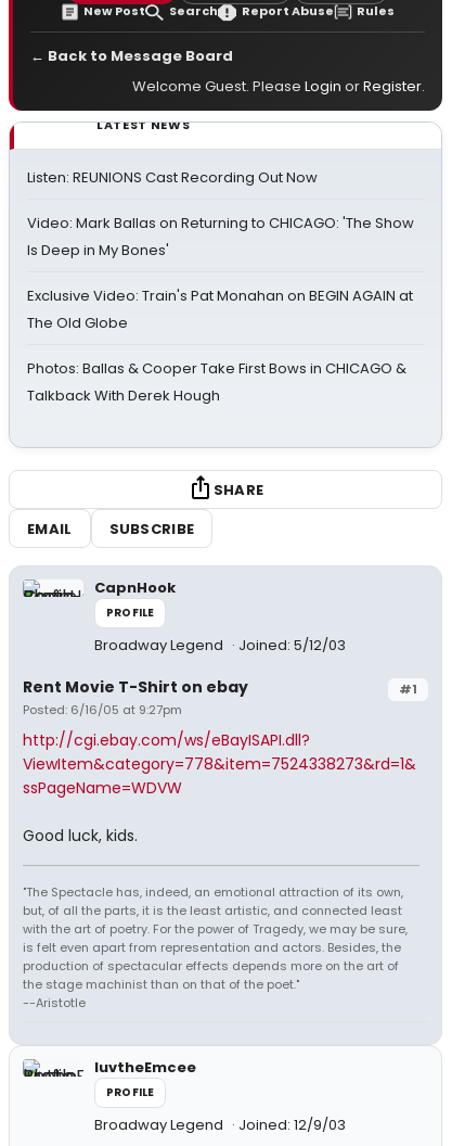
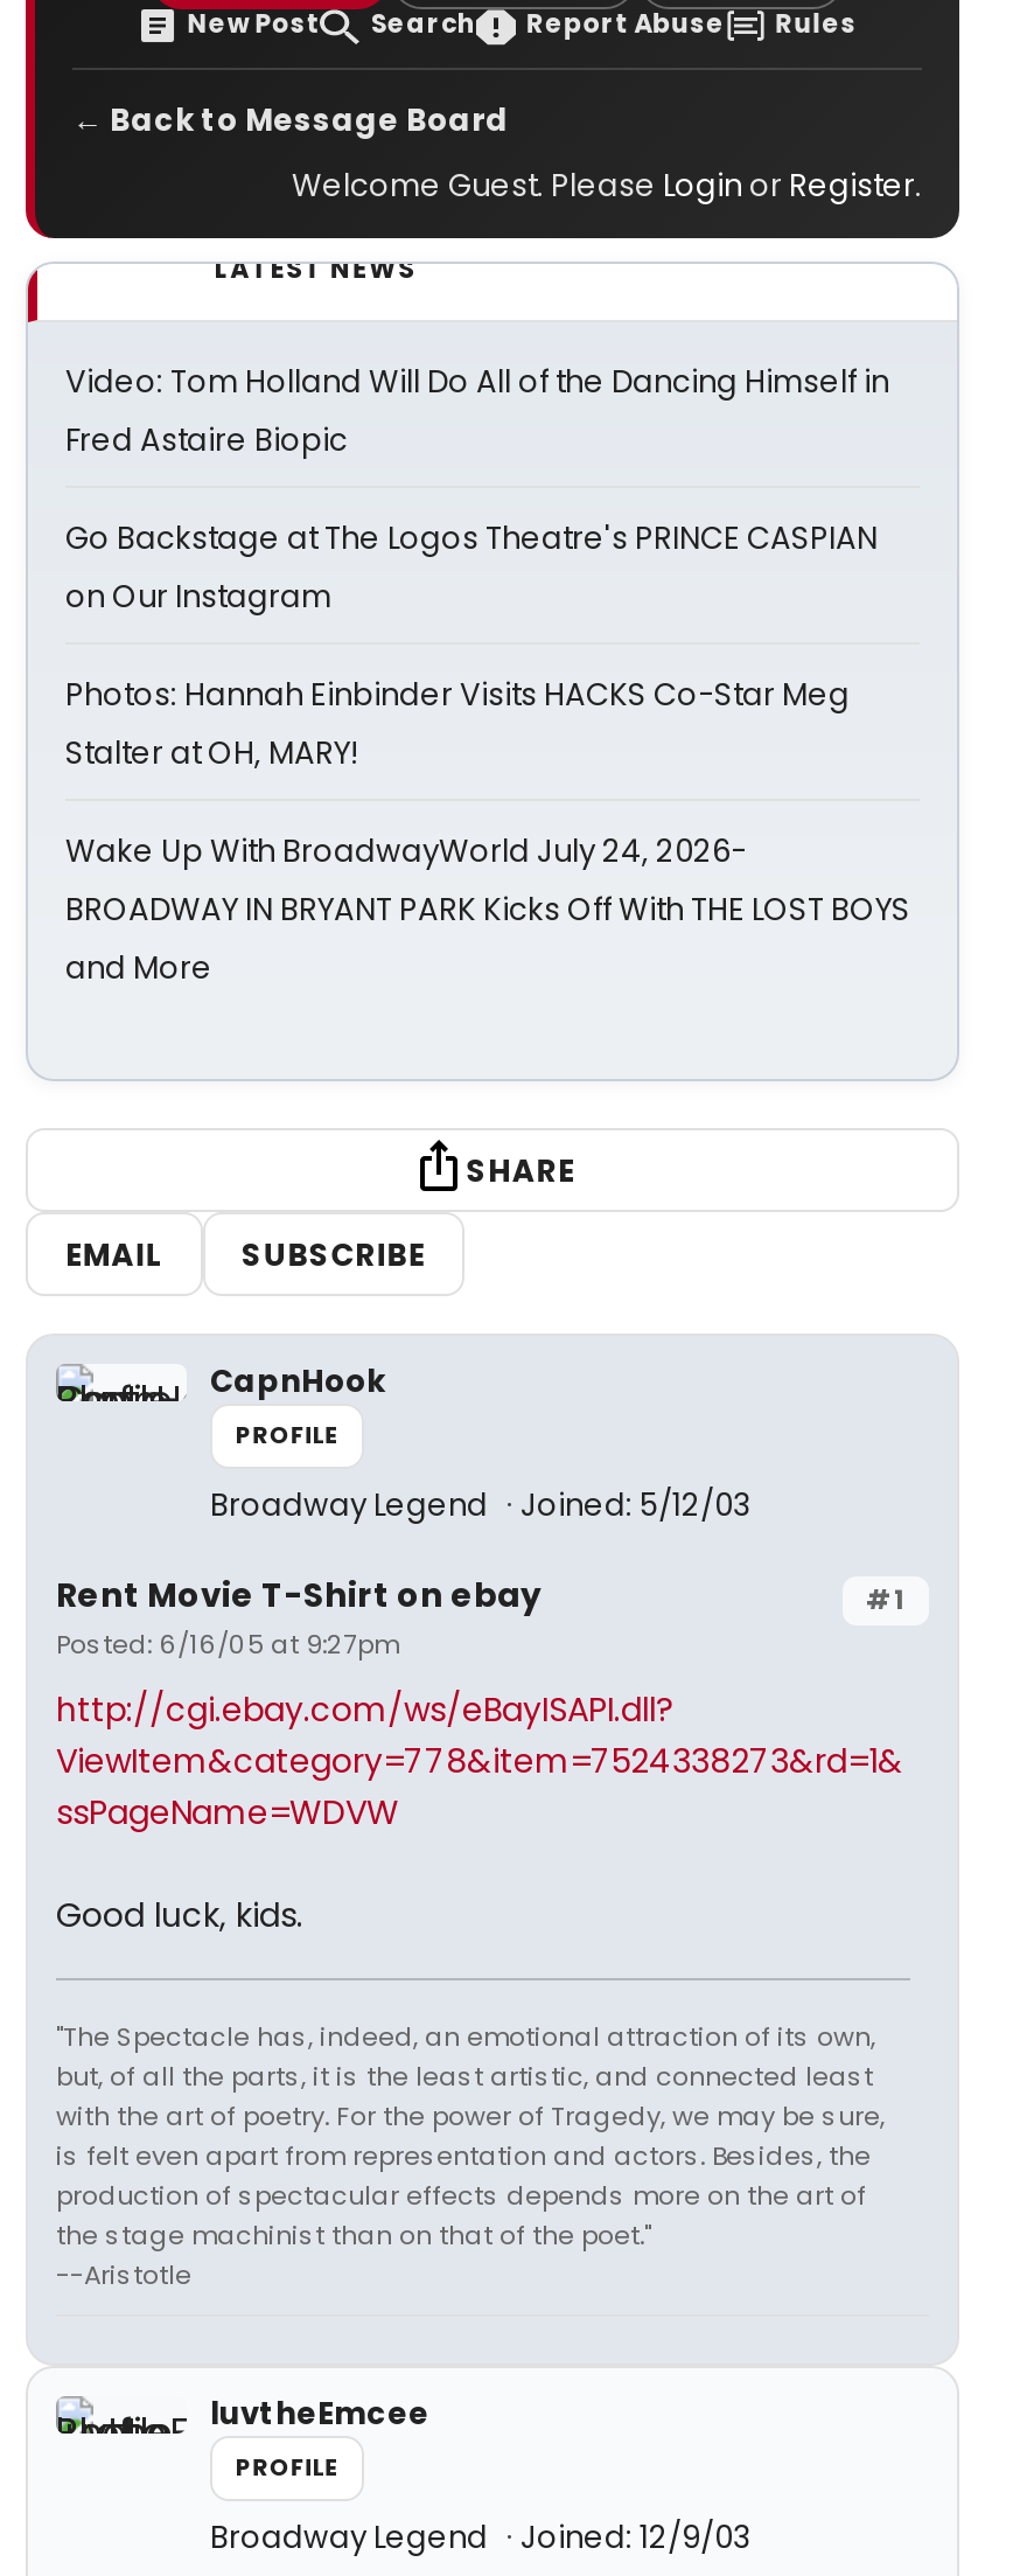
[27,167,318,188] Listen: REUNIONS Cast Recording Out Now -> [65,360,889,462] Video: Tom Holland Will Do All of the Dancing Himself in | Fred Astaire Biopic
[27,213,414,260] Video: Mark Ballas on Returning to CHICAGO: 'The Show | Is Deep in My Bones' -> [65,516,878,619] Go Backstage at The Logos Theatre's PRINCE CASPIAN | on Our Instagram
[27,285,413,333] Exclusive Video: Train's Pat Monahan on BEGIN AGAIN at | The Old Globe -> [65,673,850,775] Photos: Hannah Einbinder Visits HACKS Co-Star Meg | Stalter at OH, MARY!
[27,358,406,406] Photos: Ballas & Cooper Take First Bows in CHICAGO & | Talkback With Derek Hough -> [65,829,910,990] Wake Up With BroadwayWorld July 24, 2026- | BROADWAY IN BRYANT PARK Kicks Off With THE LOST BOYS | and More

